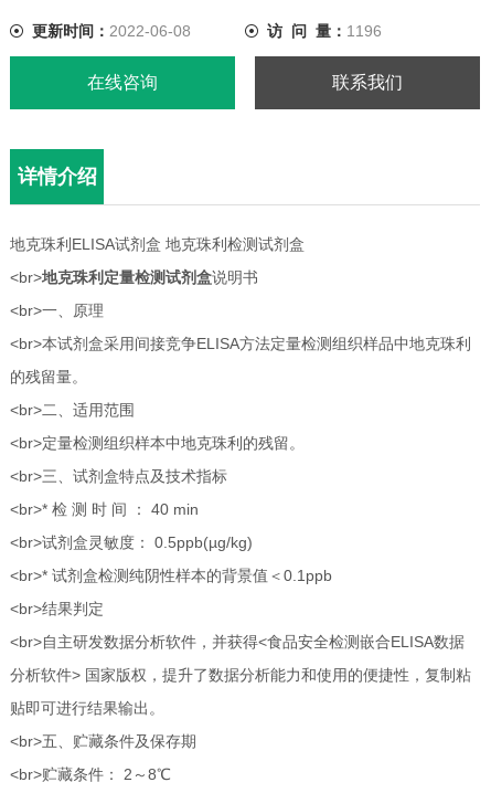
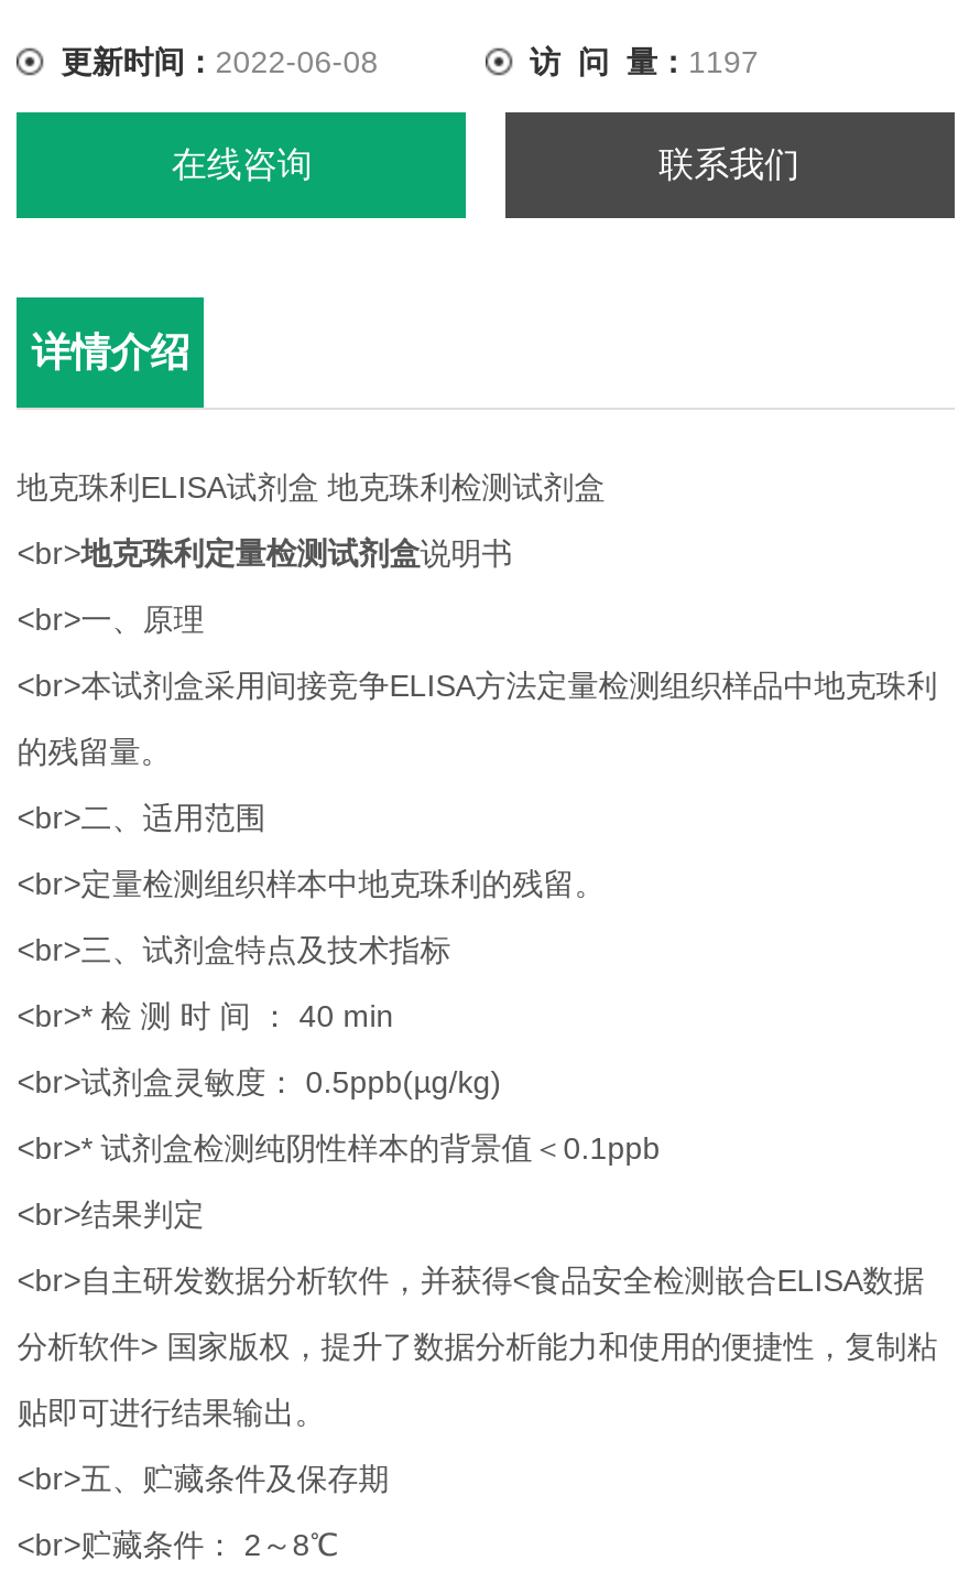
[267,22,382,40] 访 问 量：1196 -> [530,44,759,79] 访 问 量：1197

